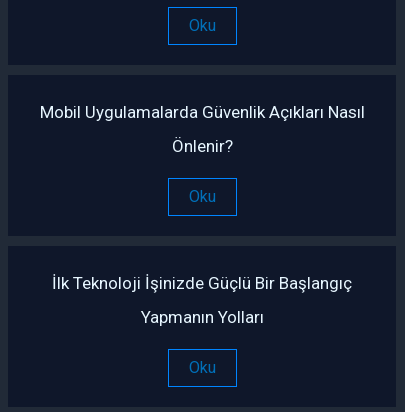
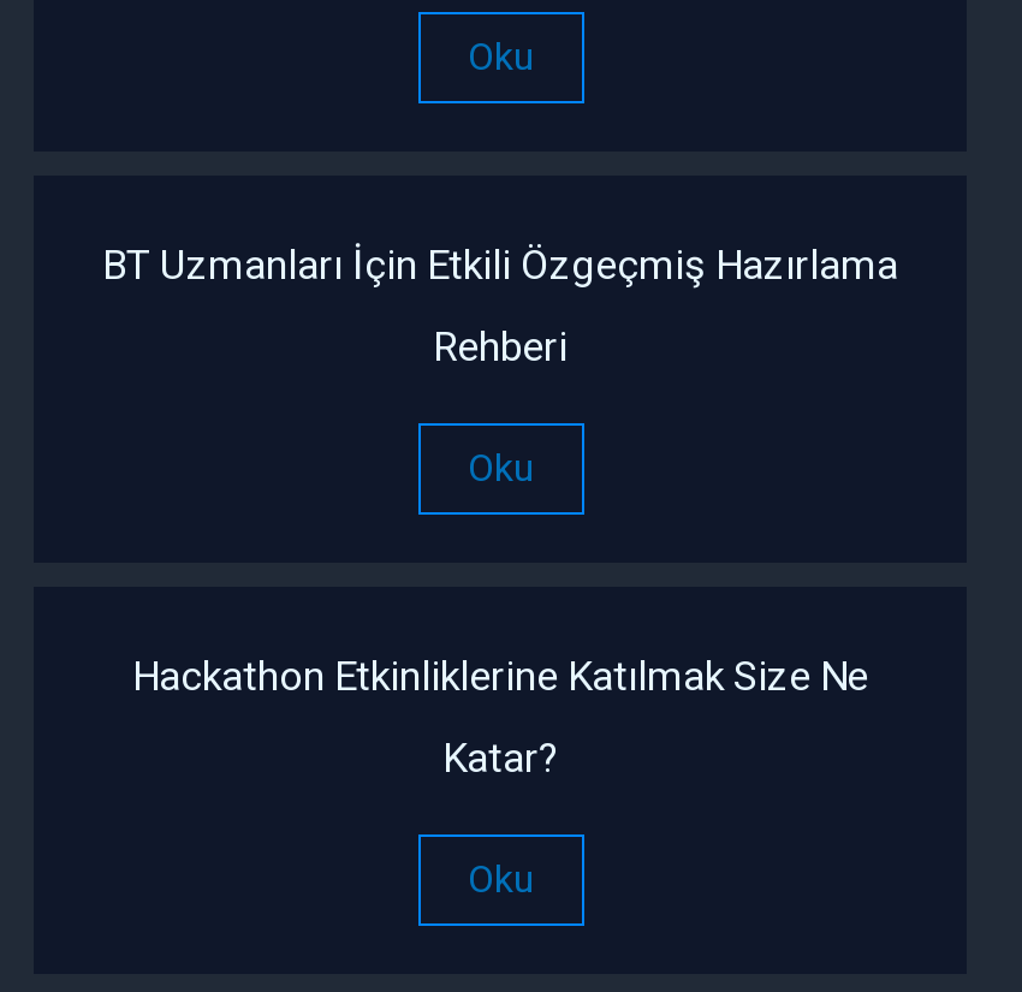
[39,102,364,122] Mobil Uygulamalarda Güvenlik Açıkları Nasıl -> [102,240,898,288] BT Uzmanları İçin Etkili Özgeçmiş Hazırlama
[171,136,232,156] Önlenir? -> [433,322,568,370] Rehberi
[52,273,352,293] İlk Teknoloji İşinizde Güçlü Bir Başlangıç -> [132,651,868,699] Hackathon Etkinliklerine Katılmak Size Ne
[140,307,263,327] Yapmanın Yolları -> [442,733,558,781] Katar?

